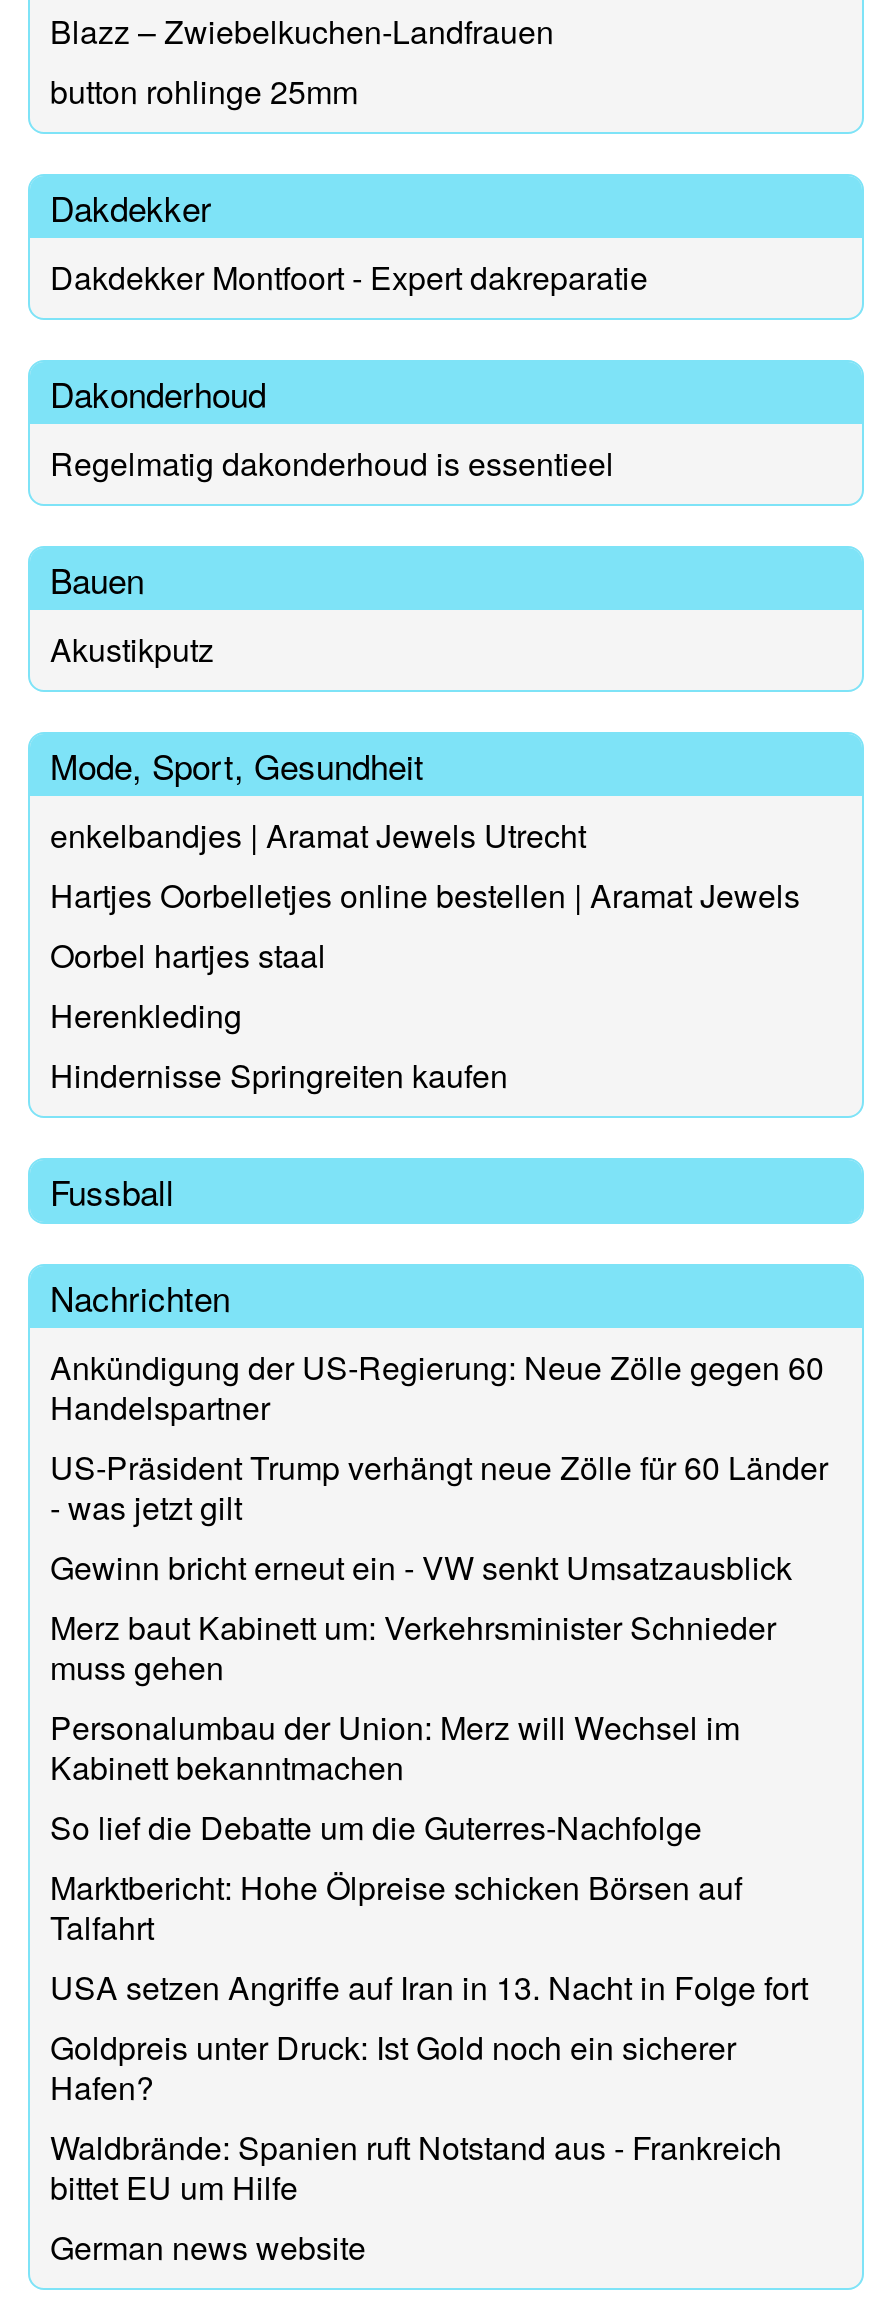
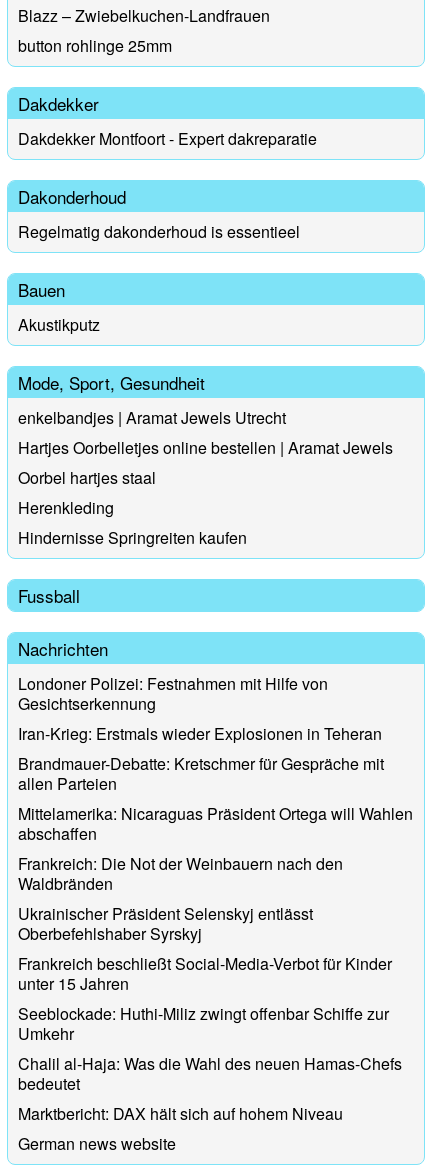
[50,1344,828,2210] Ankündigung der US-Regierung: Neue Zölle gegen 60 | Handelspartner | US-Präsident Trump verhängt neue Zölle für 60 Länder | - was jetzt gilt | Gewinn bricht erneut ein - VW senkt Umsatzausblick | Merz baut Kabinett um: Verkehrsminister Schnieder | muss gehen | Personalumbau der Union: Merz will Wechsel im | Kabinett bekanntmachen | So lief die Debatte um die Guterres-Nachfolge | Marktbericht: Hohe Ölpreise schicken Börsen auf | Talfahrt | USA setzen Angriffe auf Iran in 13. Nacht in Folge fort | Goldpreis unter Druck: Ist Gold noch ein sicherer | Hafen? | Waldbrände: Spanien ruft Notstand aus - Frankreich | bittet EU um Hilfe -> [18,672,413,1125] Londoner Polizei: Festnahmen mit Hilfe von | Gesichtserkennung | Iran-Krieg: Erstmals wieder Explosionen in Teheran | Brandmauer-Debatte: Kretschmer für Gespräche mit | allen Parteien | Mittelamerika: Nicaraguas Präsident Ortega will Wahlen | abschaffen | Frankreich: Die Not der Weinbauern nach den | Waldbränden | Ukrainischer Präsident Selenskyj entlässt | Oberbefehlshaber Syrskyj | Frankreich beschließt Social-Media-Verbot für Kinder | unter 15 Jahren | Seeblockade: Huthi-Miliz zwingt offenbar Schiffe zur | Umkehr | Chalil al-Haja: Was die Wahl des neuen Hamas-Chefs | bedeutet | Marktbericht: DAX hält sich auf hohem Niveau

